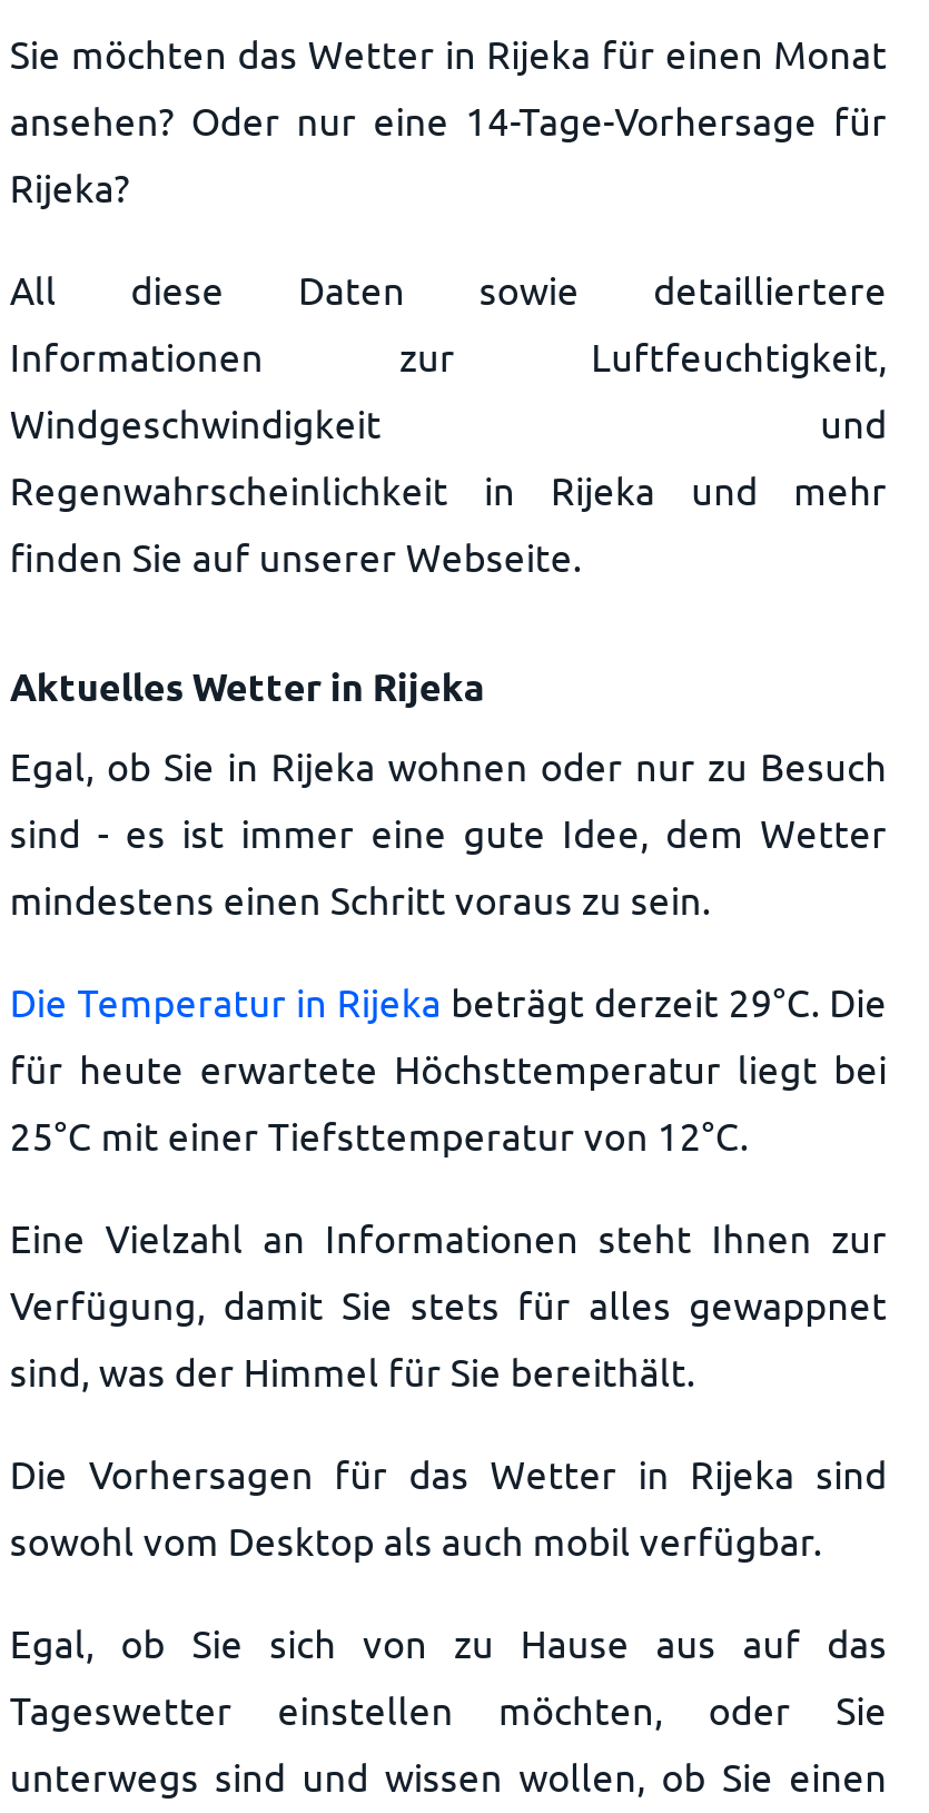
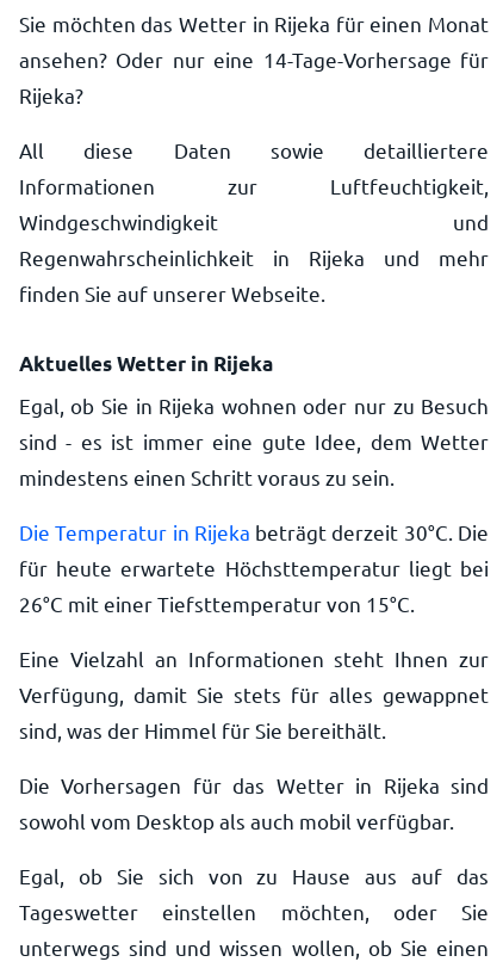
[10,977,887,1024] Die Temperatur in Rijeka beträgt derzeit 29°C. Die -> [19,519,489,544] Die Temperatur in Rijeka beträgt derzeit 30°C. Die
[10,1111,749,1157] 25°C mit einer Tiefsttemperatur von 12°C. -> [19,591,415,616] 26°C mit einer Tiefsttemperatur von 15°C.

